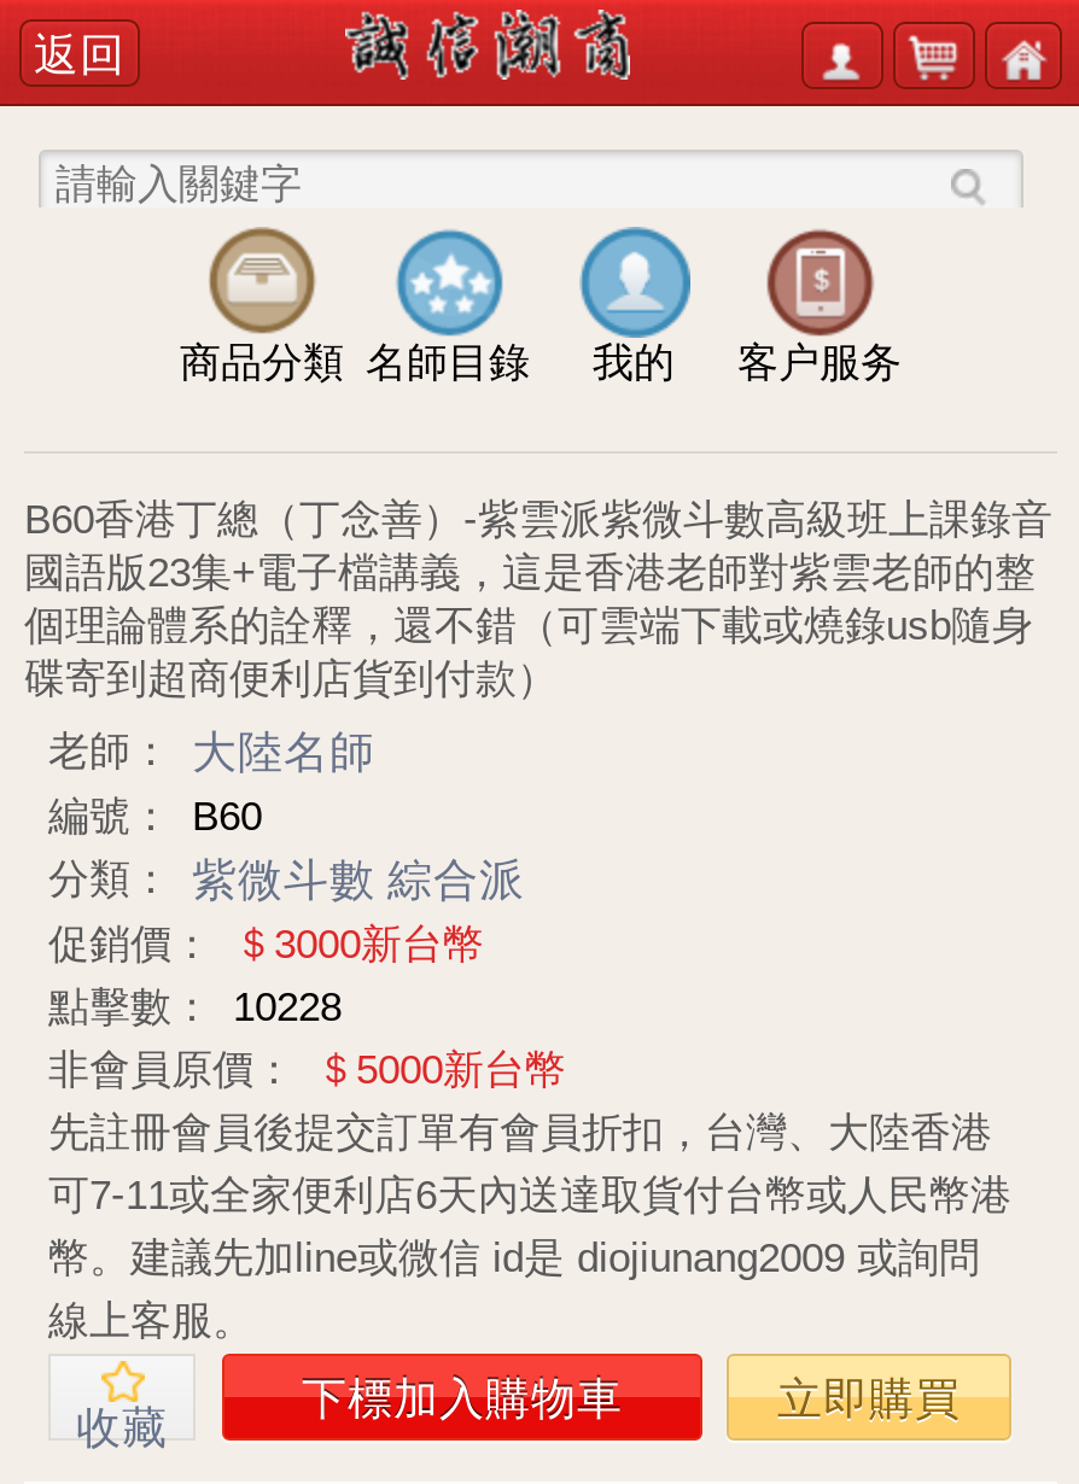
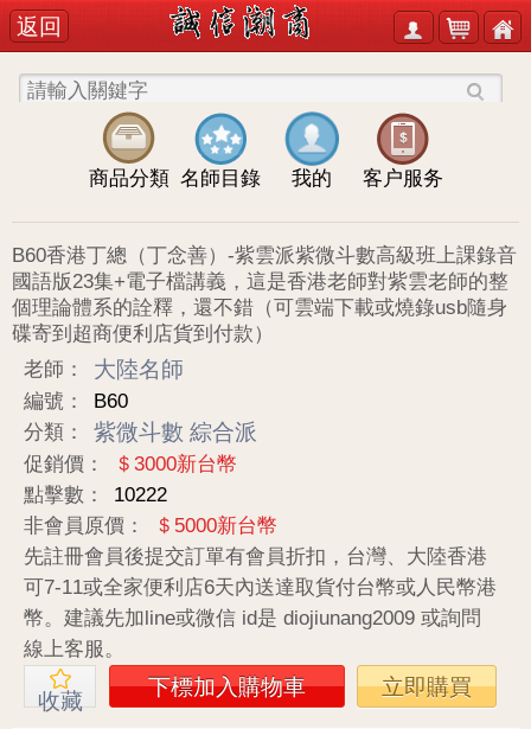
[48,985,342,1031] 點擊數： 10228 -> [24,484,168,506] 點擊數： 10222

